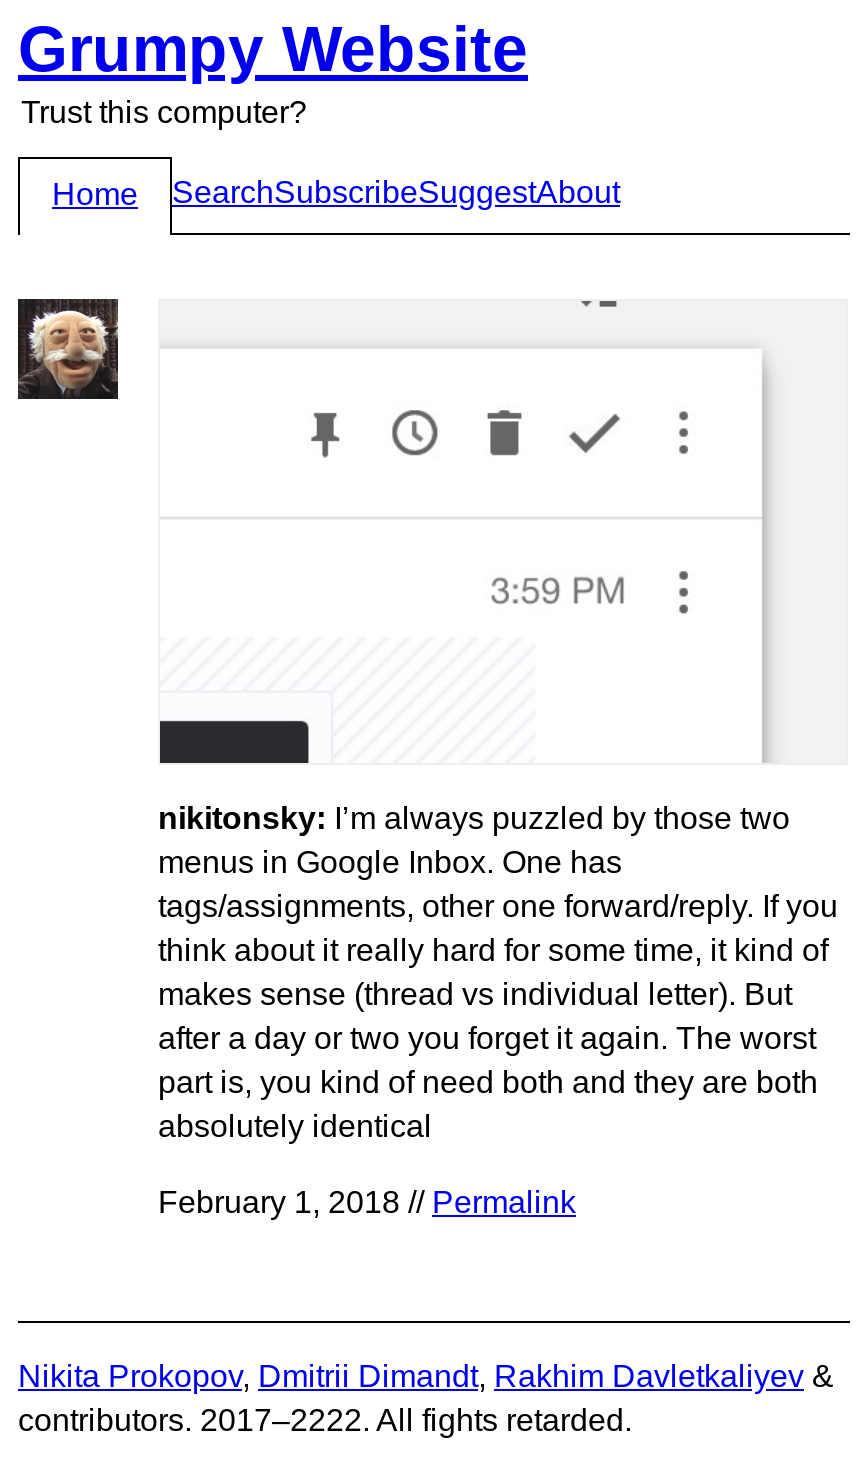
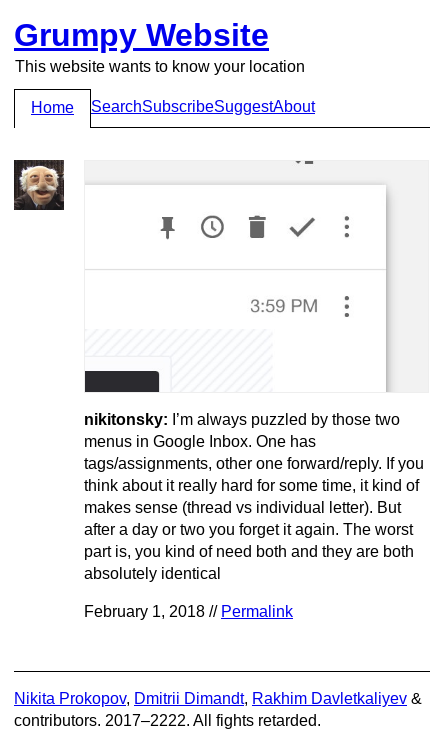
[21,96,307,130] Trust this computer? -> [15,58,305,75] This website wants to know your location

